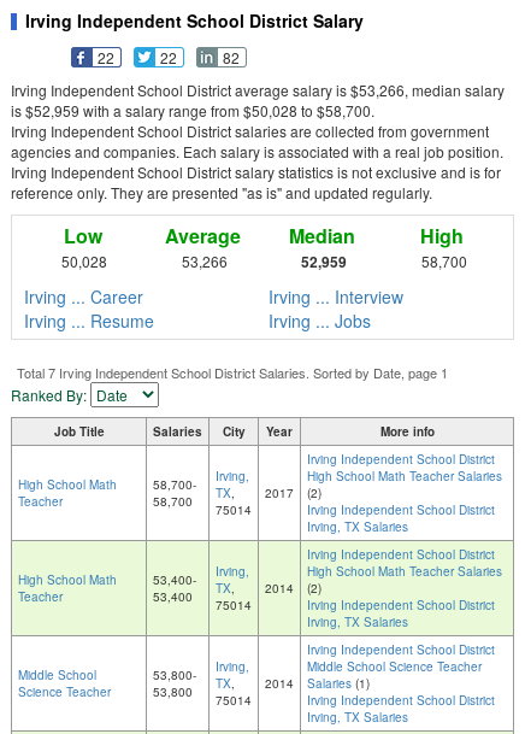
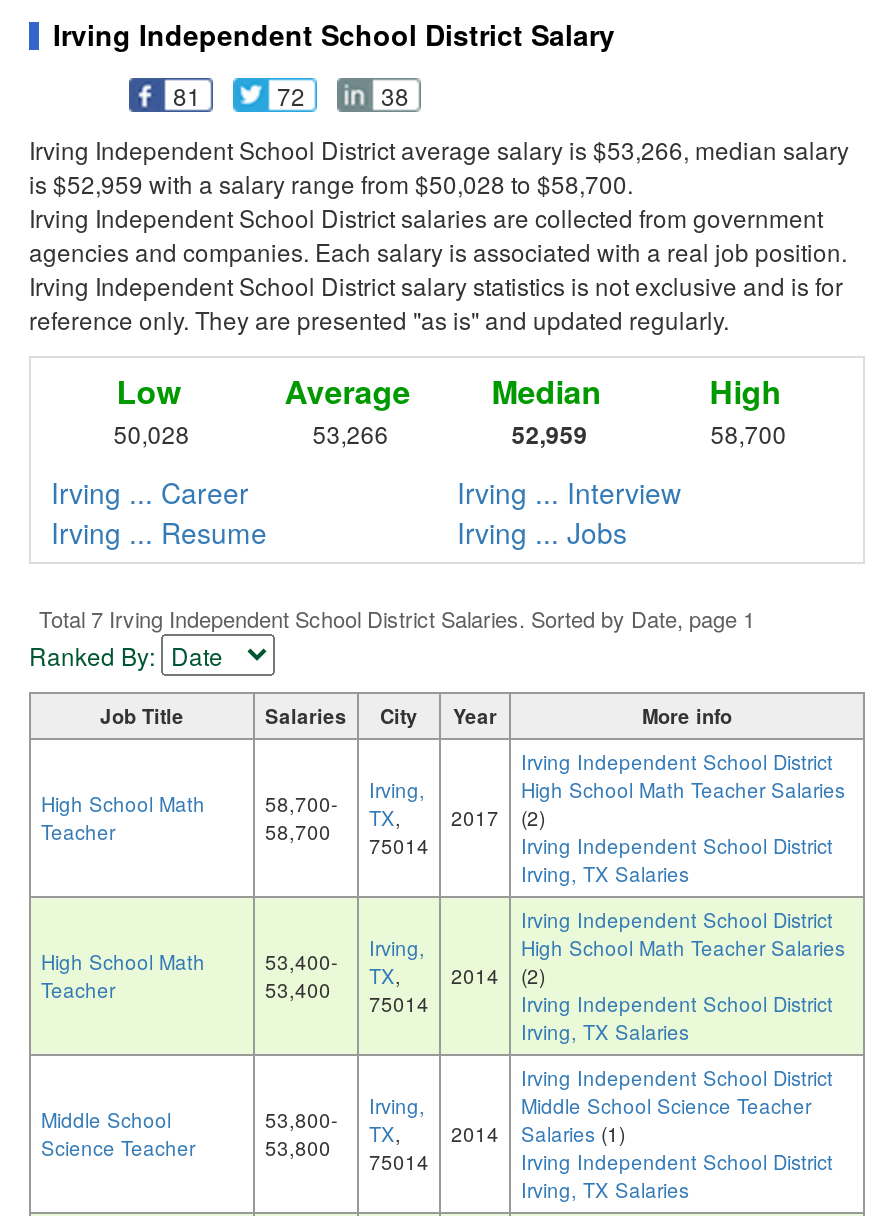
[98,47,114,68] 22 -> [173,79,201,113] 81
[160,47,177,68] 22 -> [277,79,305,113] 72
[223,47,240,68] 82 -> [381,79,409,113] 38

